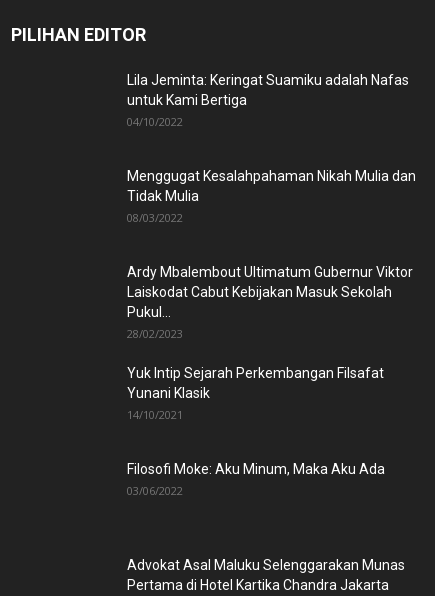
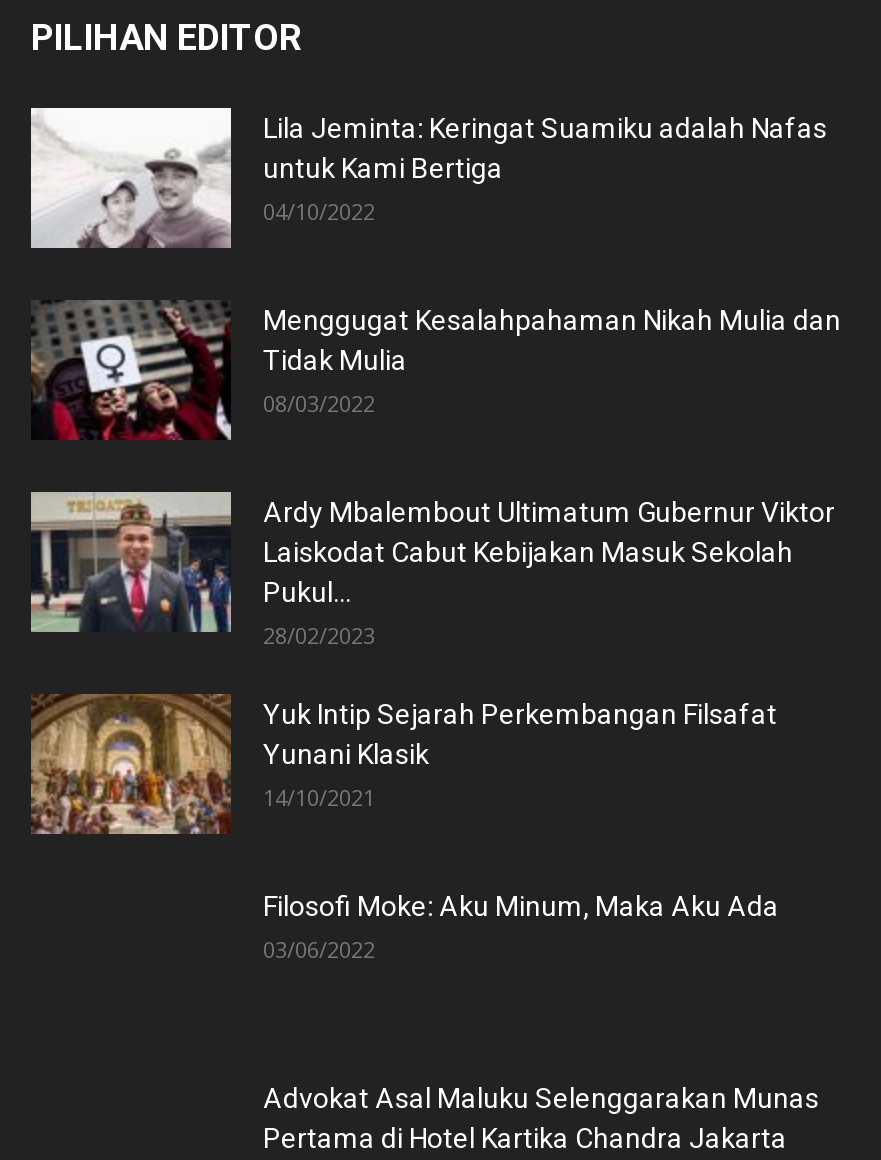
none -> [29,106,233,250] [image]
none -> [29,300,233,442] [image]
none -> [29,490,233,634] [image]
none -> [29,692,233,836] [image]

